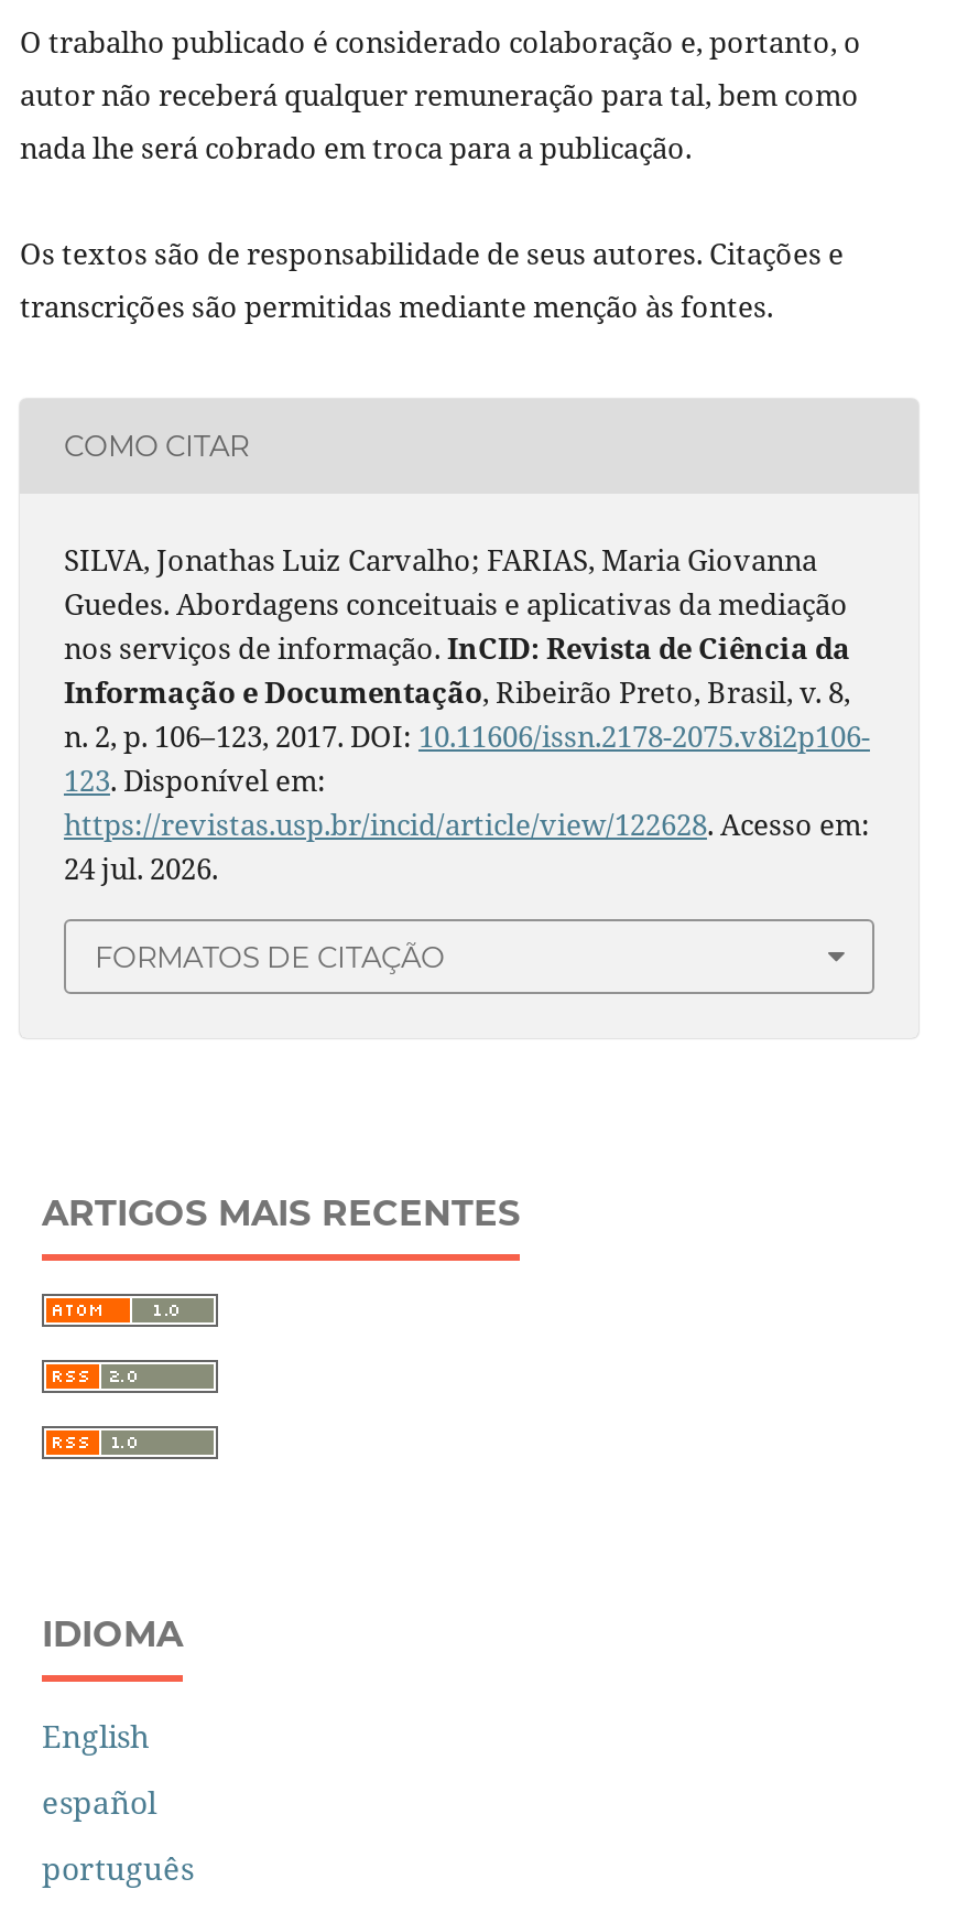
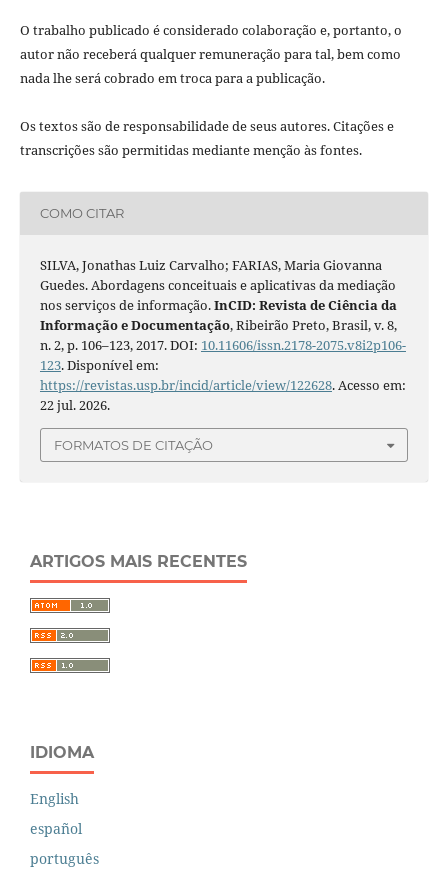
[64,848,218,887] 24 jul. 2026. -> [40,396,110,414] 22 jul. 2026.

